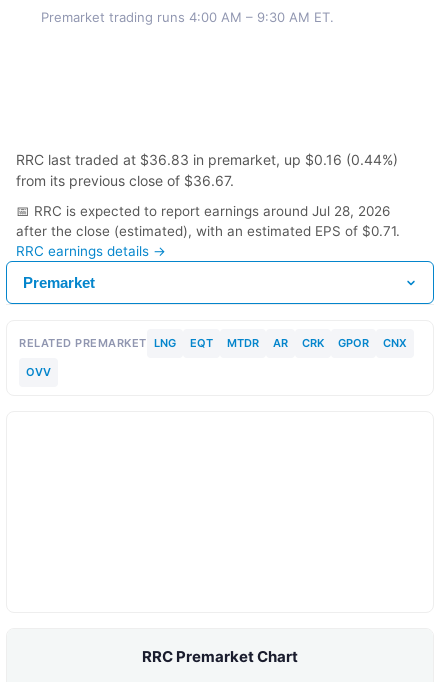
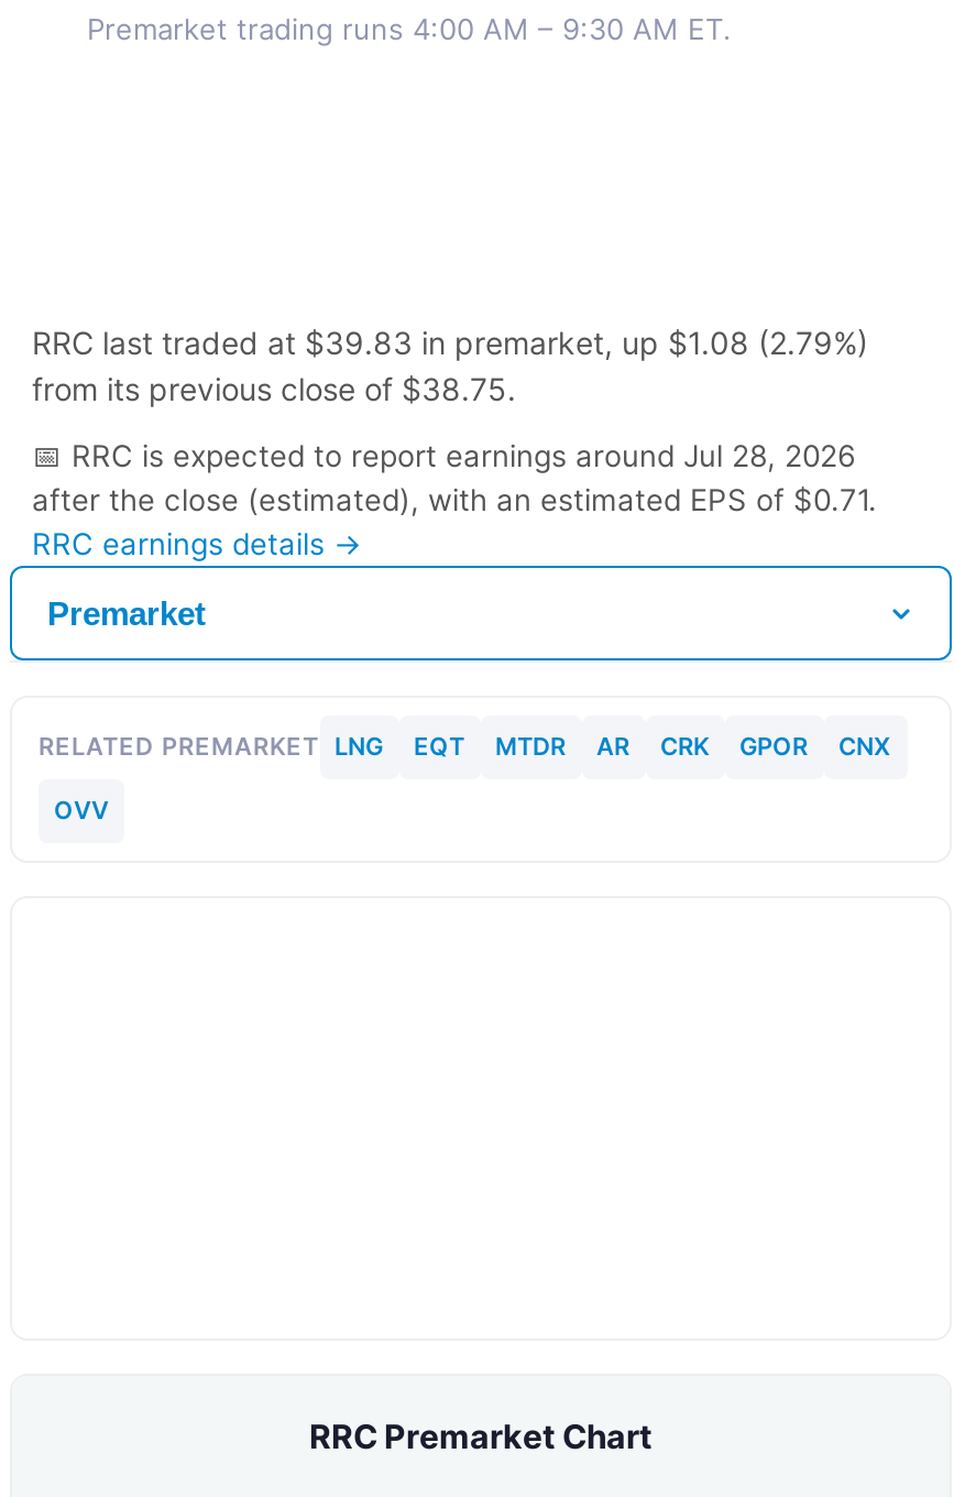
[16,151,398,168] RRC last traded at $36.83 in premarket, up $0.16 (0.44%) -> [32,324,868,361] RRC last traded at $39.83 in premarket, up $1.08 (2.79%)
[16,172,234,189] from its previous close of $36.67. -> [32,370,516,407] from its previous close of $38.75.

